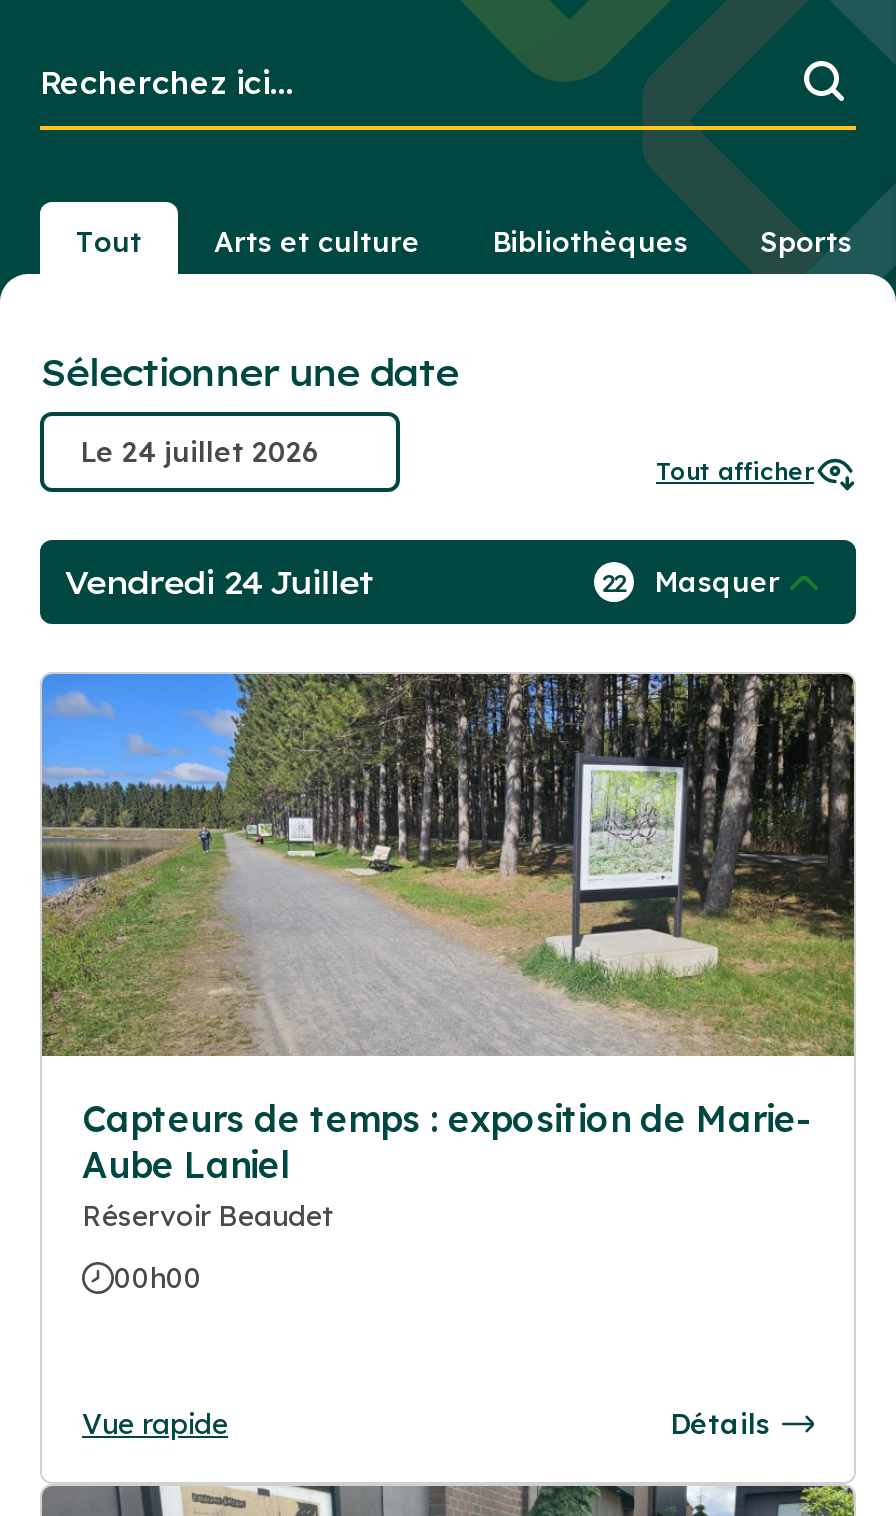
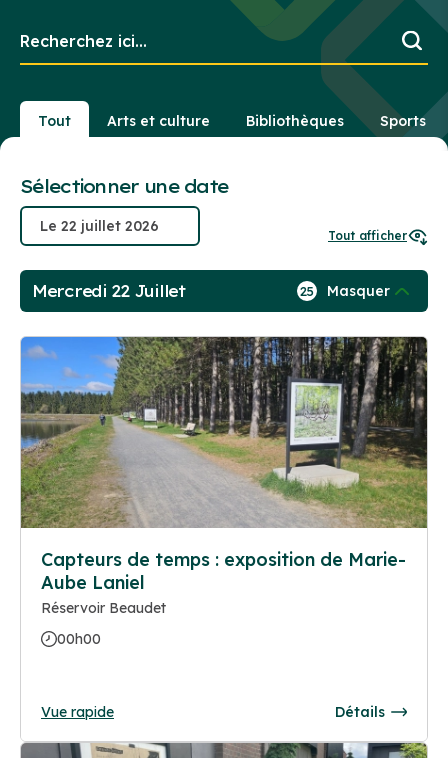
[64,562,373,602] Vendredi 24 Juillet -> [32,281,186,301] Mercredi 22 Juillet
[602,564,780,600] 22 Masquer -> [300,282,390,300] 25 Masquer

